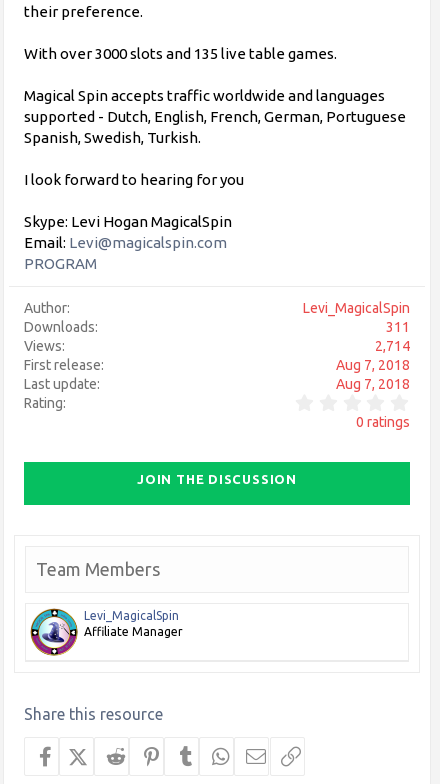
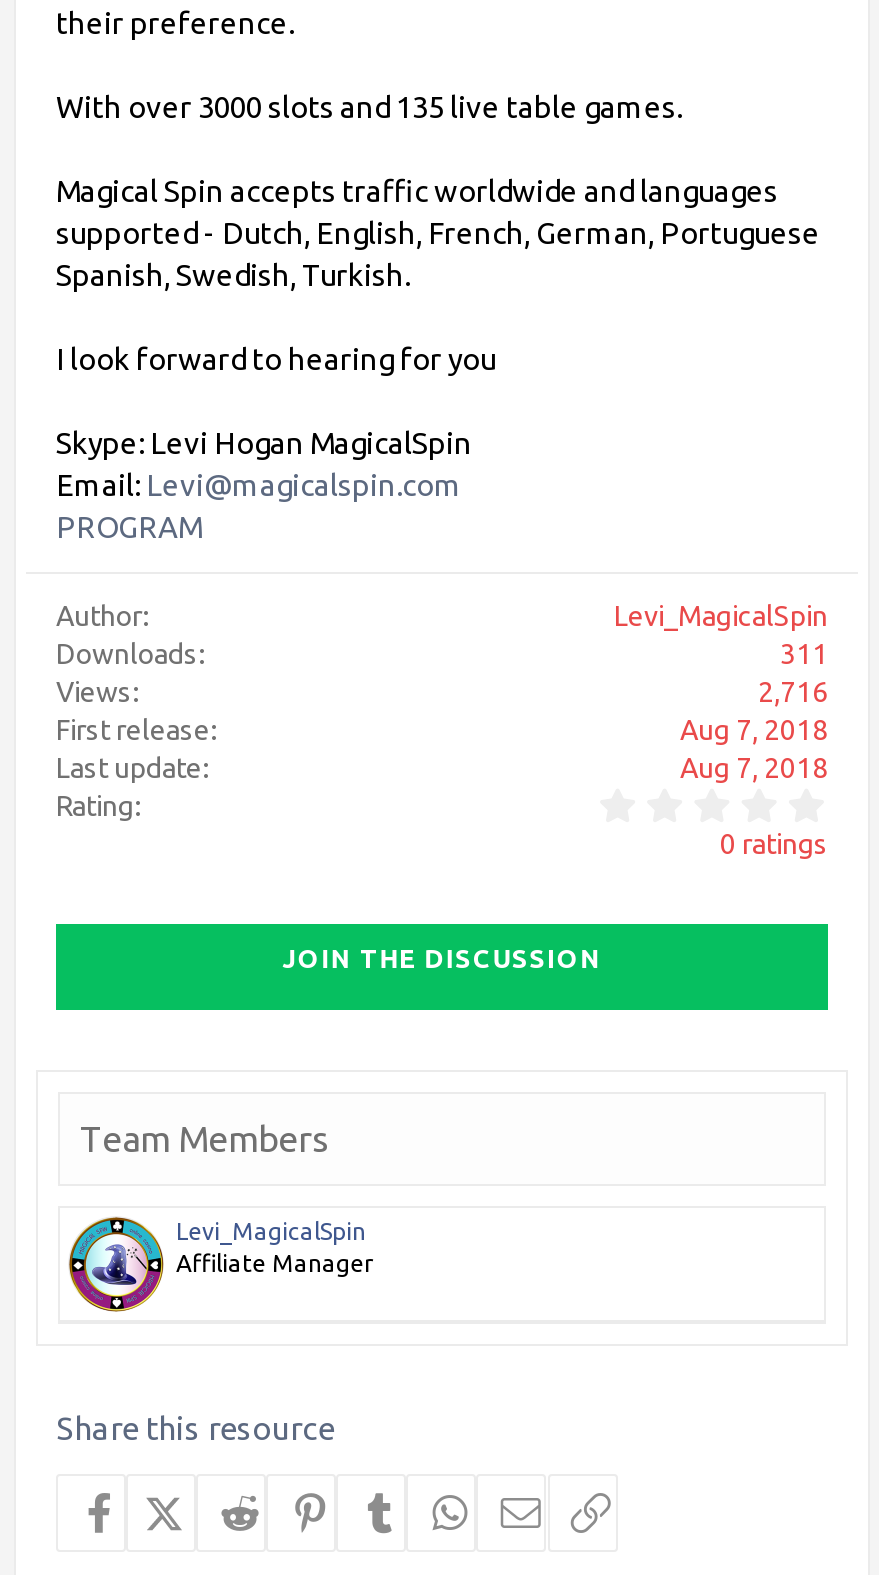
[375,338,410,354] 2,714 -> [758,675,828,707] 2,716

